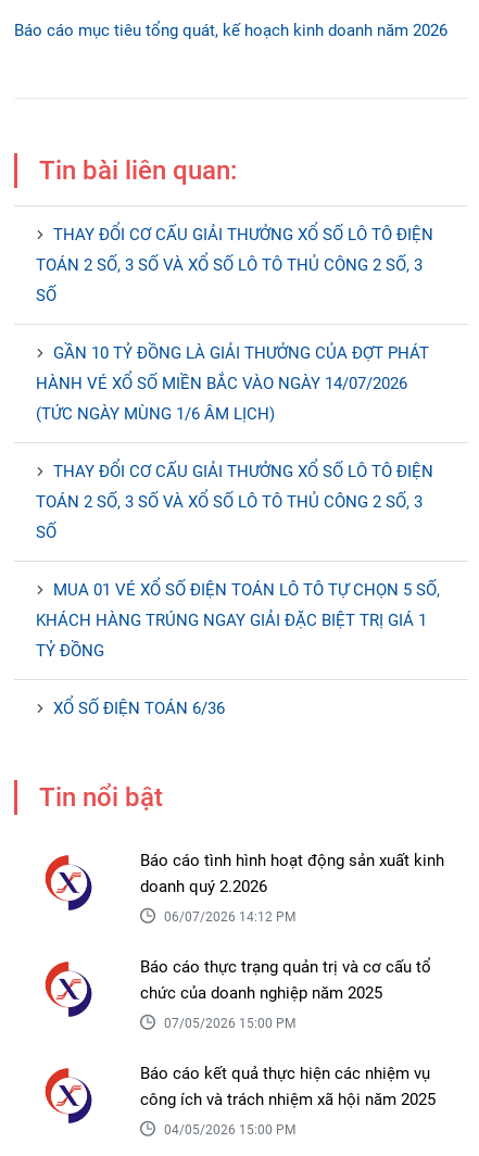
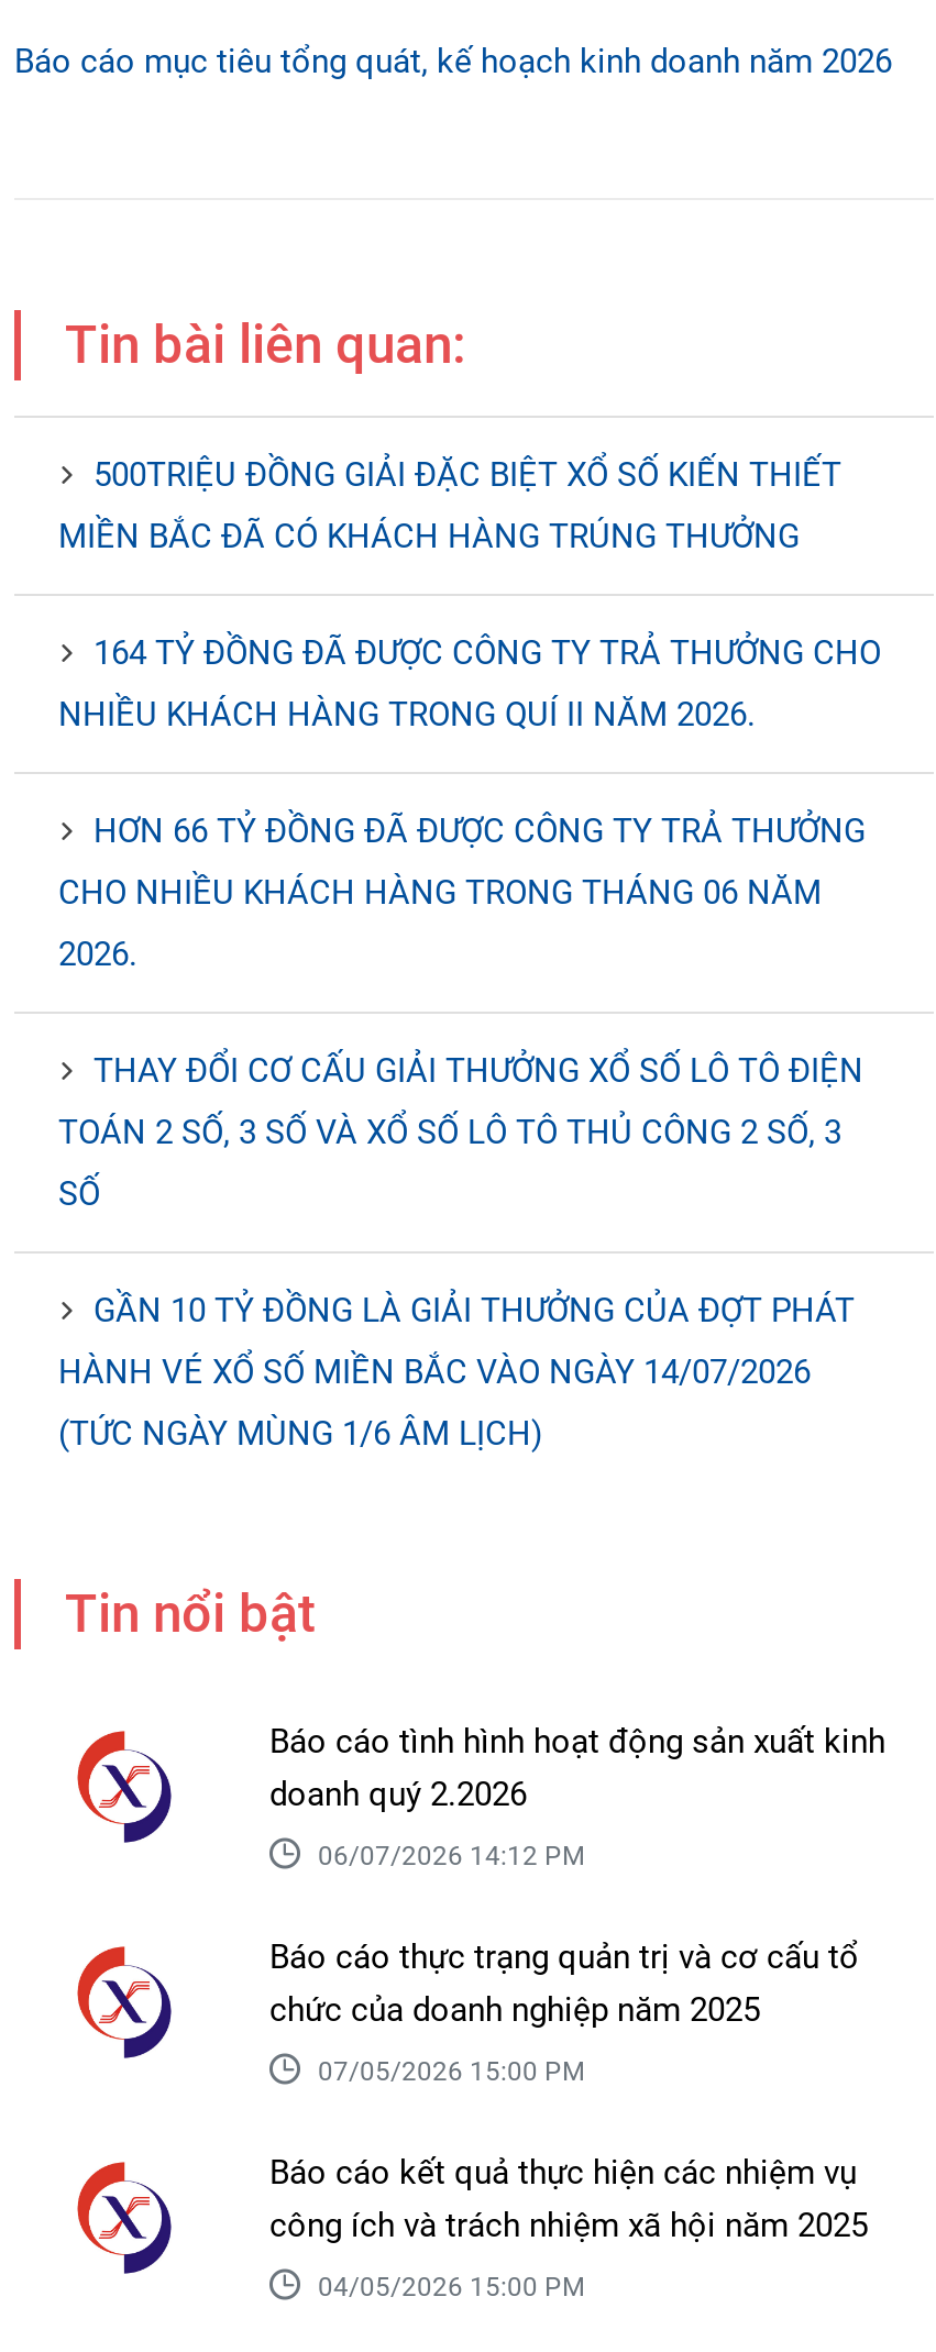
none -> [58,454,881,973] 500TRIỆU ĐỒNG GIẢI ĐẶC BIỆT XỔ SỐ KIẾN THIẾT | MIỀN BẮC ĐÃ CÓ KHÁCH HÀNG TRÚNG THƯỞNG | 164 TỶ ĐỒNG ĐÃ ĐƯỢC CÔNG TY TRẢ THƯỞNG CHO | NHIỀU KHÁCH HÀNG TRONG QUÍ II NĂM 2026. | HƠN 66 TỶ ĐỒNG ĐÃ ĐƯỢC CÔNG TY TRẢ THƯỞNG | CHO NHIỀU KHÁCH HÀNG TRONG THÁNG 06 NĂM | 2026.
moved [36,224,433,423] -> [58,1050,863,1453]: THAY ĐỔI CƠ CẤU GIẢI THƯỞNG XỔ SỐ LÔ TÔ ĐIỆN | TOÁN 2 SỐ, 3 SỐ VÀ XỔ SỐ LÔ TÔ THỦ CÔNG 2 SỐ, 3 | SỐ | GẦN 10 TỶ ĐỒNG LÀ GIẢI THƯỞNG CỦA ĐỢT PHÁT | HÀNH VÉ XỔ SỐ MIỀN BẮC VÀO NGÀY 14/07/2026 | (TỨC NGÀY MÙNG 1/6 ÂM LỊCH)
[36,461,440,718] THAY ĐỔI CƠ CẤU GIẢI THƯỞNG XỔ SỐ LÔ TÔ ĐIỆN | TOÁN 2 SỐ, 3 SỐ VÀ XỔ SỐ LÔ TÔ THỦ CÔNG 2 SỐ, 3 | SỐ | MUA 01 VÉ XỔ SỐ ĐIỆN TOÁN LÔ TÔ TỰ CHỌN 5 SỐ, | KHÁCH HÀNG TRÚNG NGAY GIẢI ĐẶC BIỆT TRỊ GIÁ 1 | TỶ ĐỒNG | XỔ SỐ ĐIỆN TOÁN 6/36 -> none

